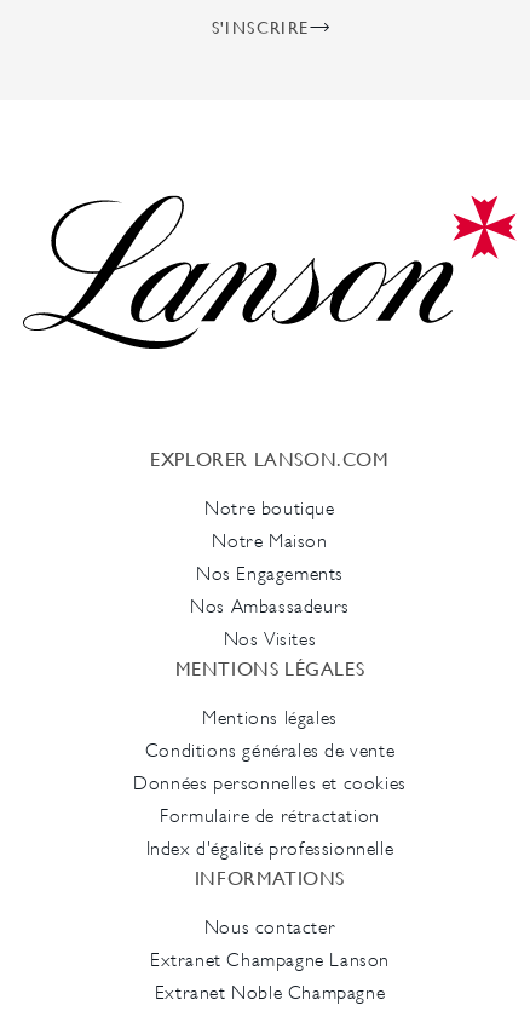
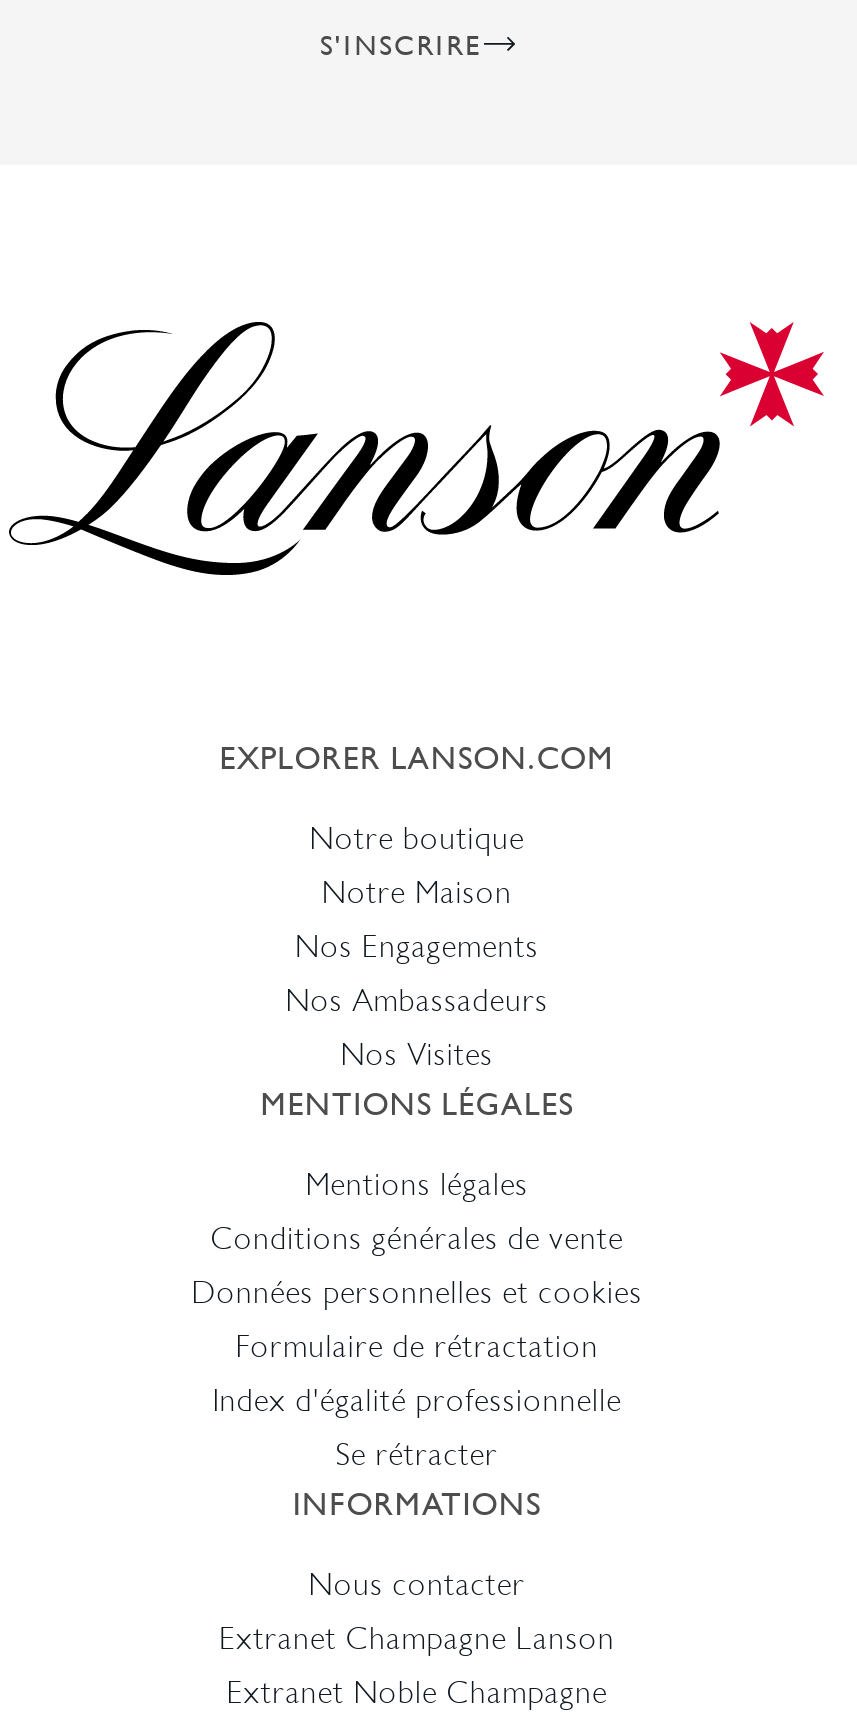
none -> [336,1433,498,1475] Se rétracter

